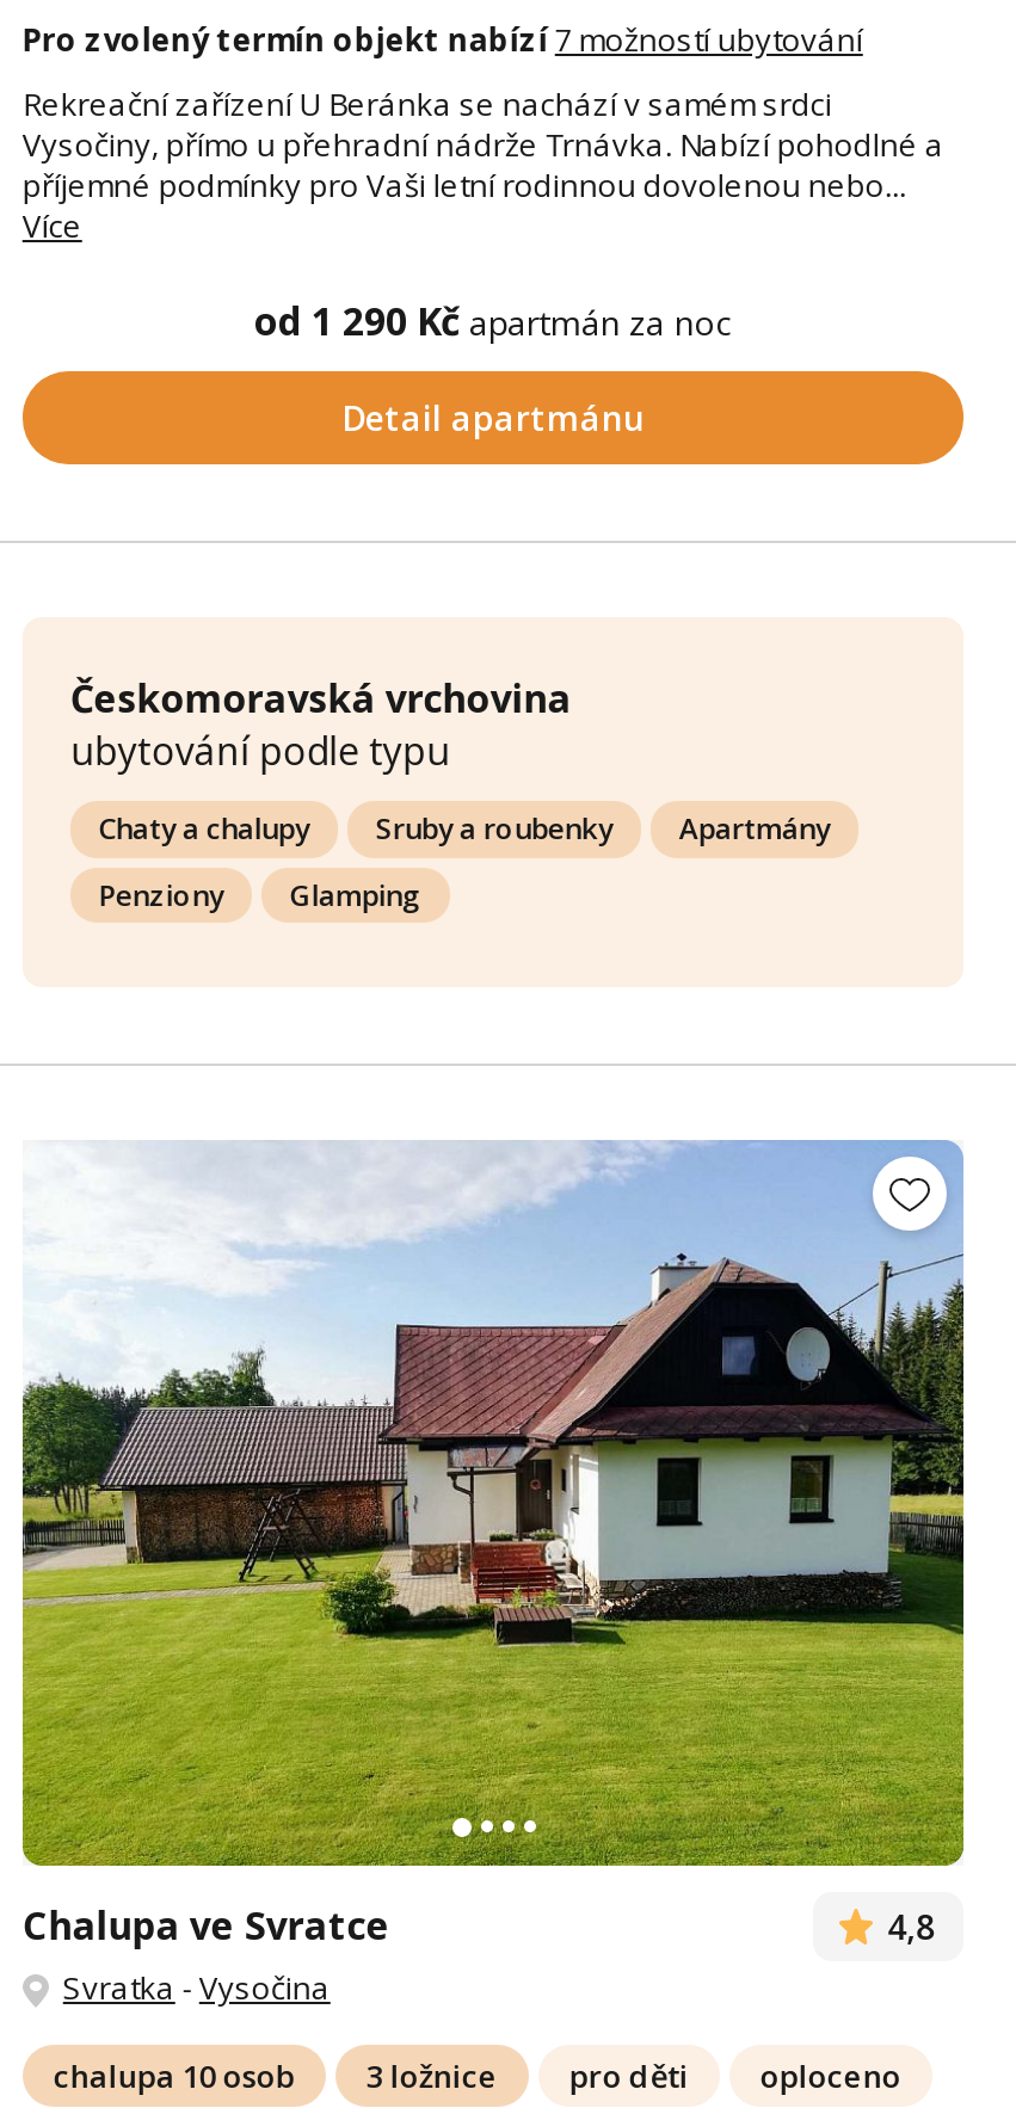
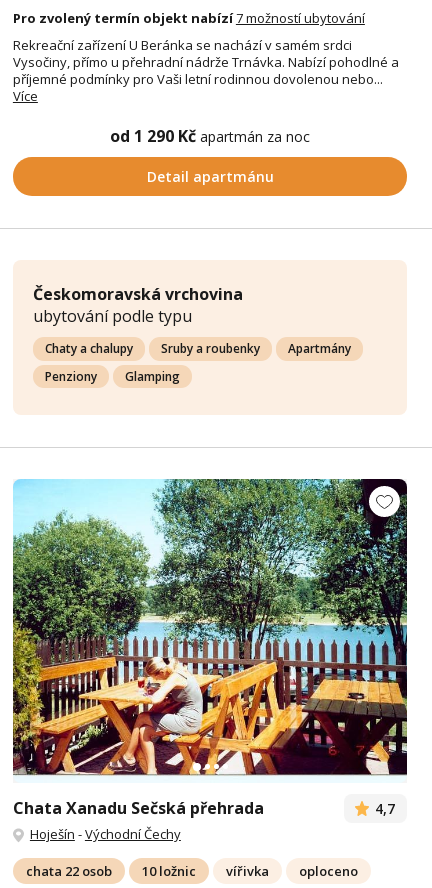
[20,1140,966,2008] [image] | Chalupa ve Svratce | 4,8 | Svratka - Vysočina -> [12,478,408,843] [image] | Chata Xanadu Sečská přehrada | 4,7 | Hoješín - Východní Čechy
[53,2054,689,2097] chalupa 10 osob | 3 ložnice | pro děti -> [26,862,269,880] chata 22 osob | 10 ložnic | vířivka

